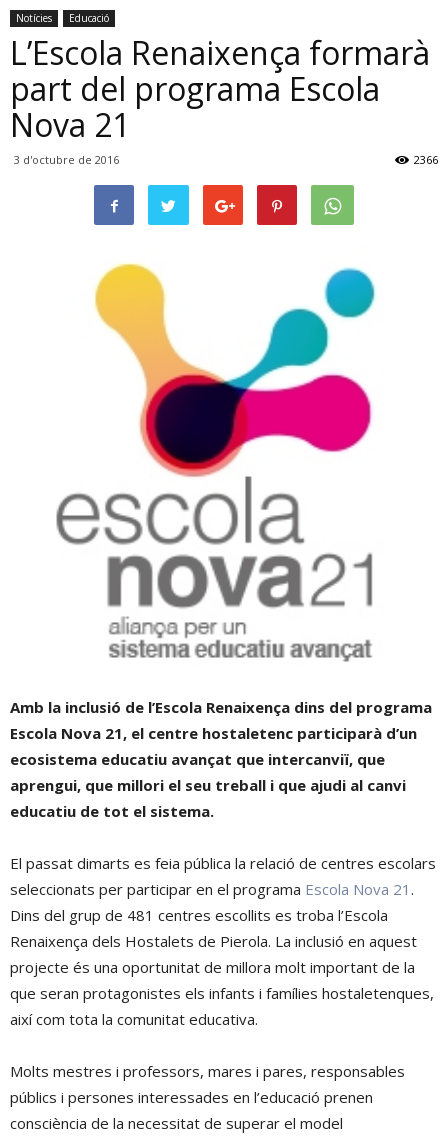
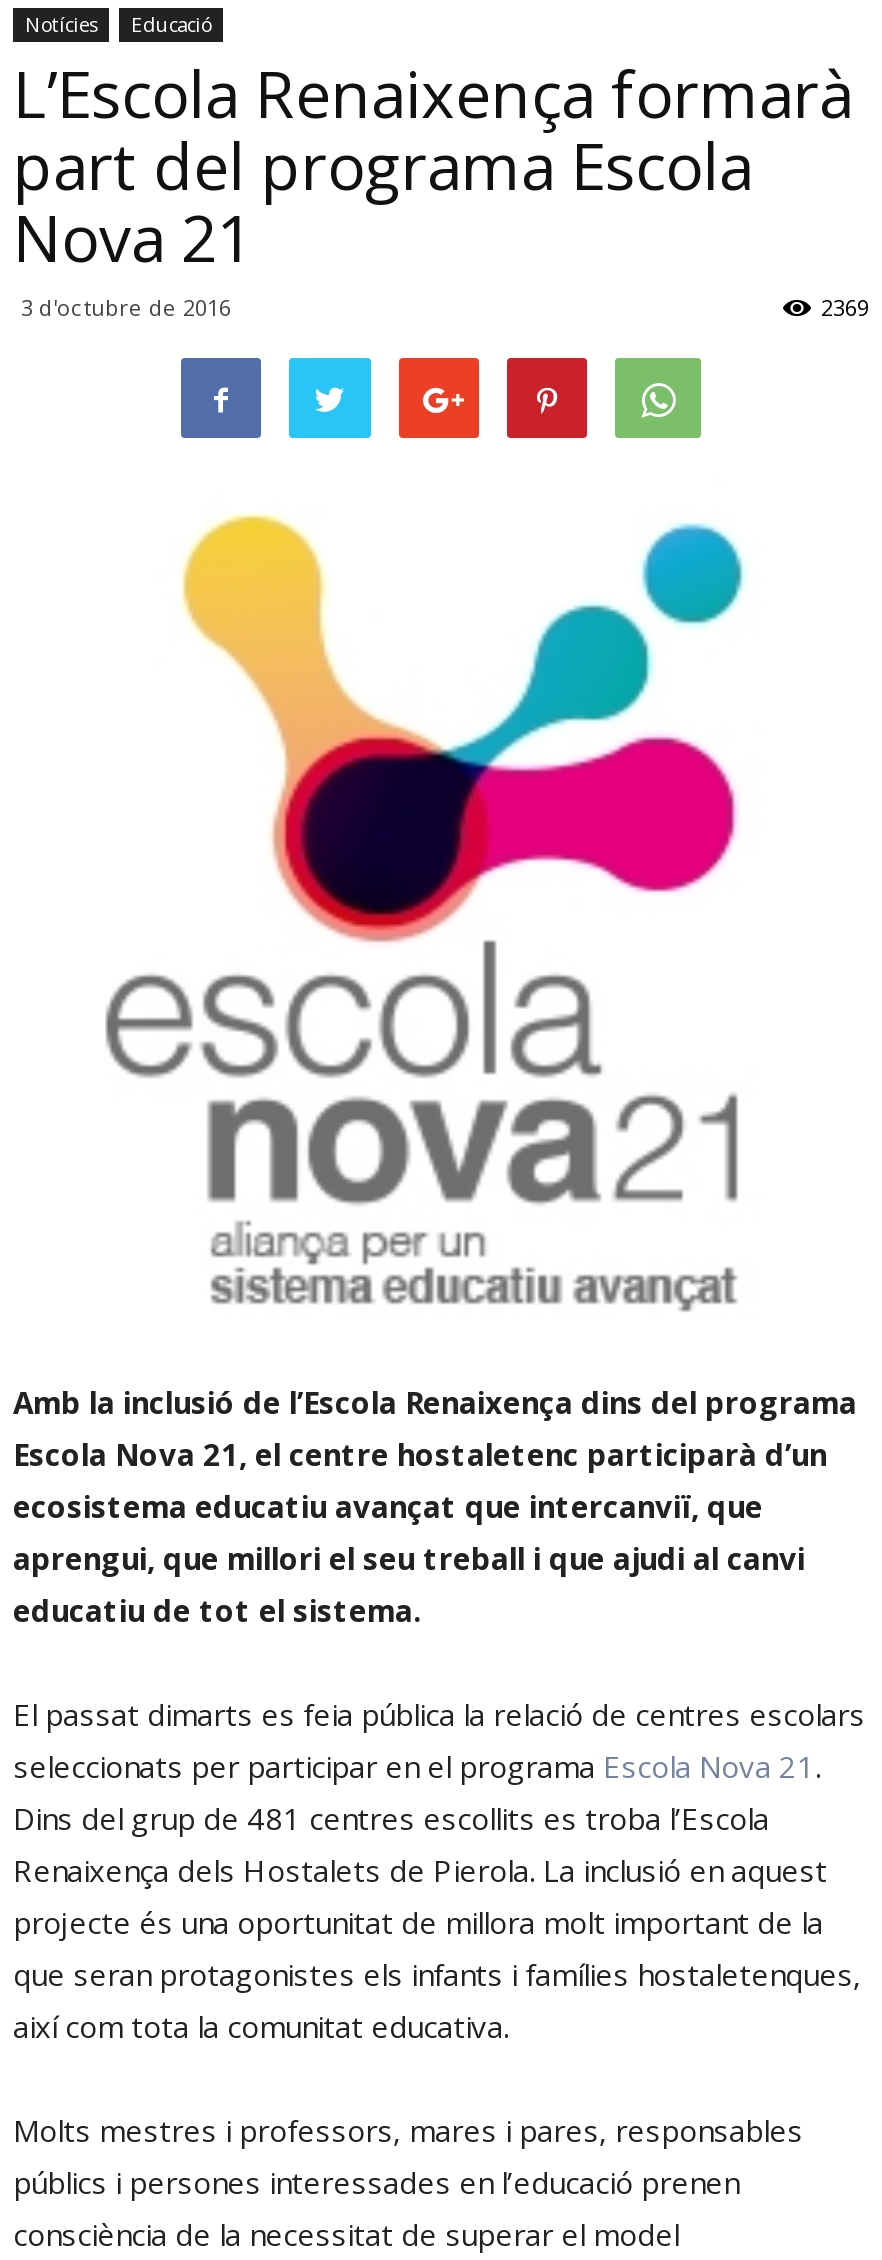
[414,152,438,167] 2366 -> [821,292,869,322] 2369

